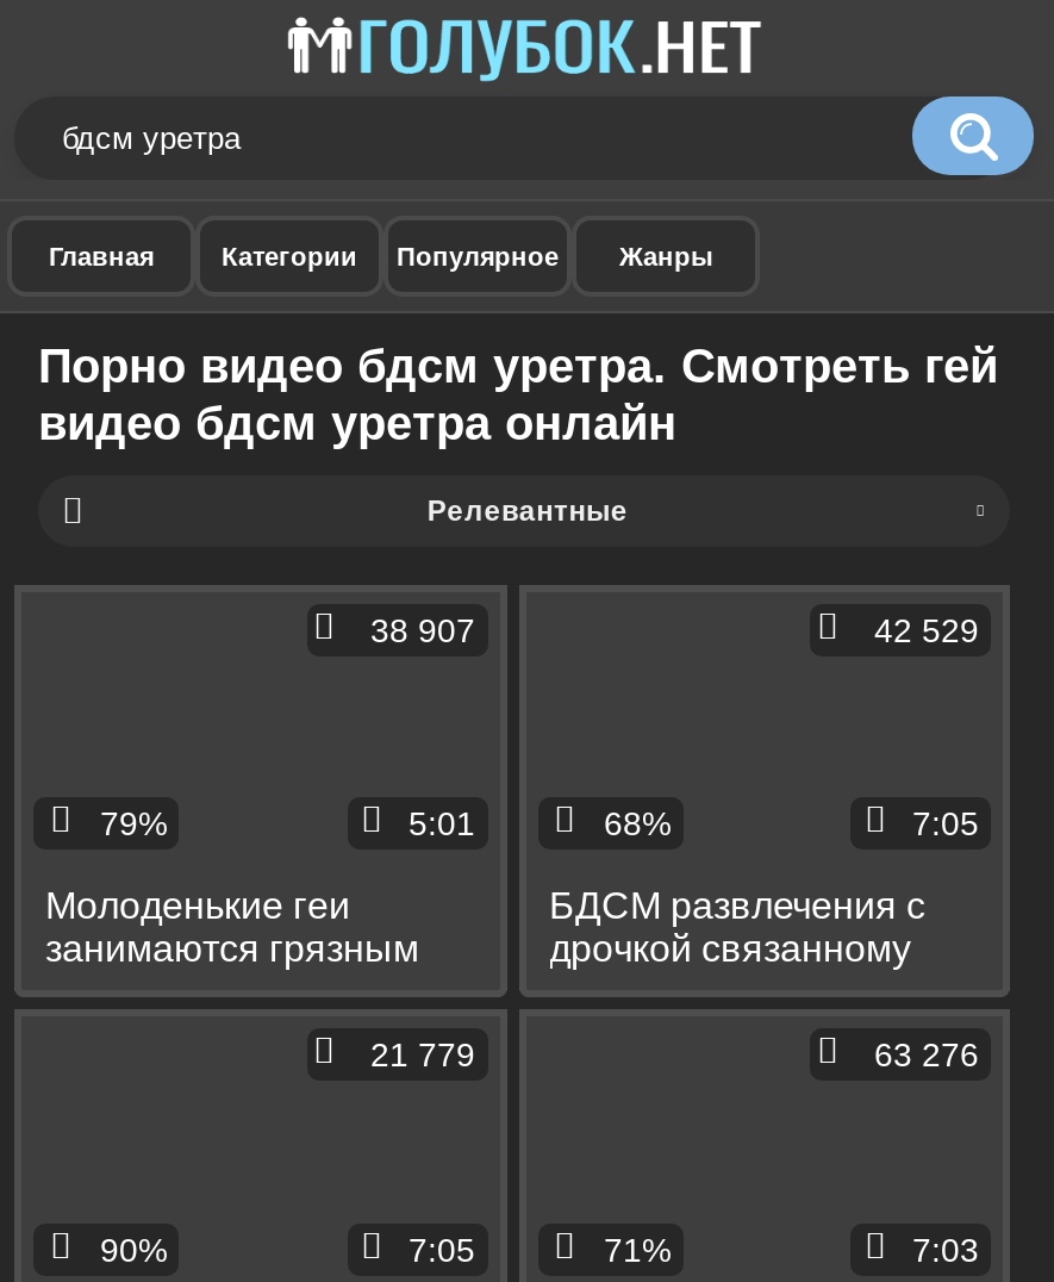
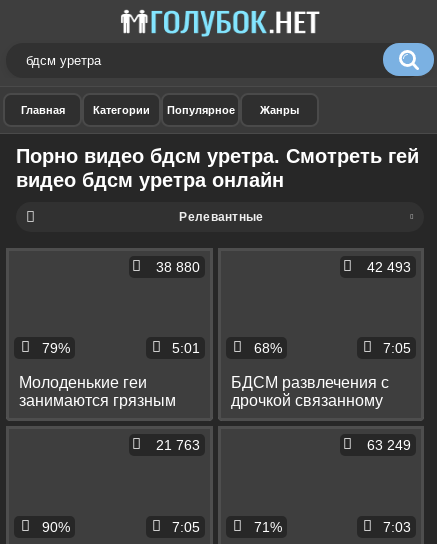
[370,610,475,648] 38 907 -> [155,259,199,275] 38 880
[874,610,979,648] 42 529 -> [367,259,411,275] 42 493
[370,1036,475,1074] 21 779 -> [155,437,199,453] 21 763
[874,1036,979,1074] 63 276 -> [367,437,411,453] 63 249

